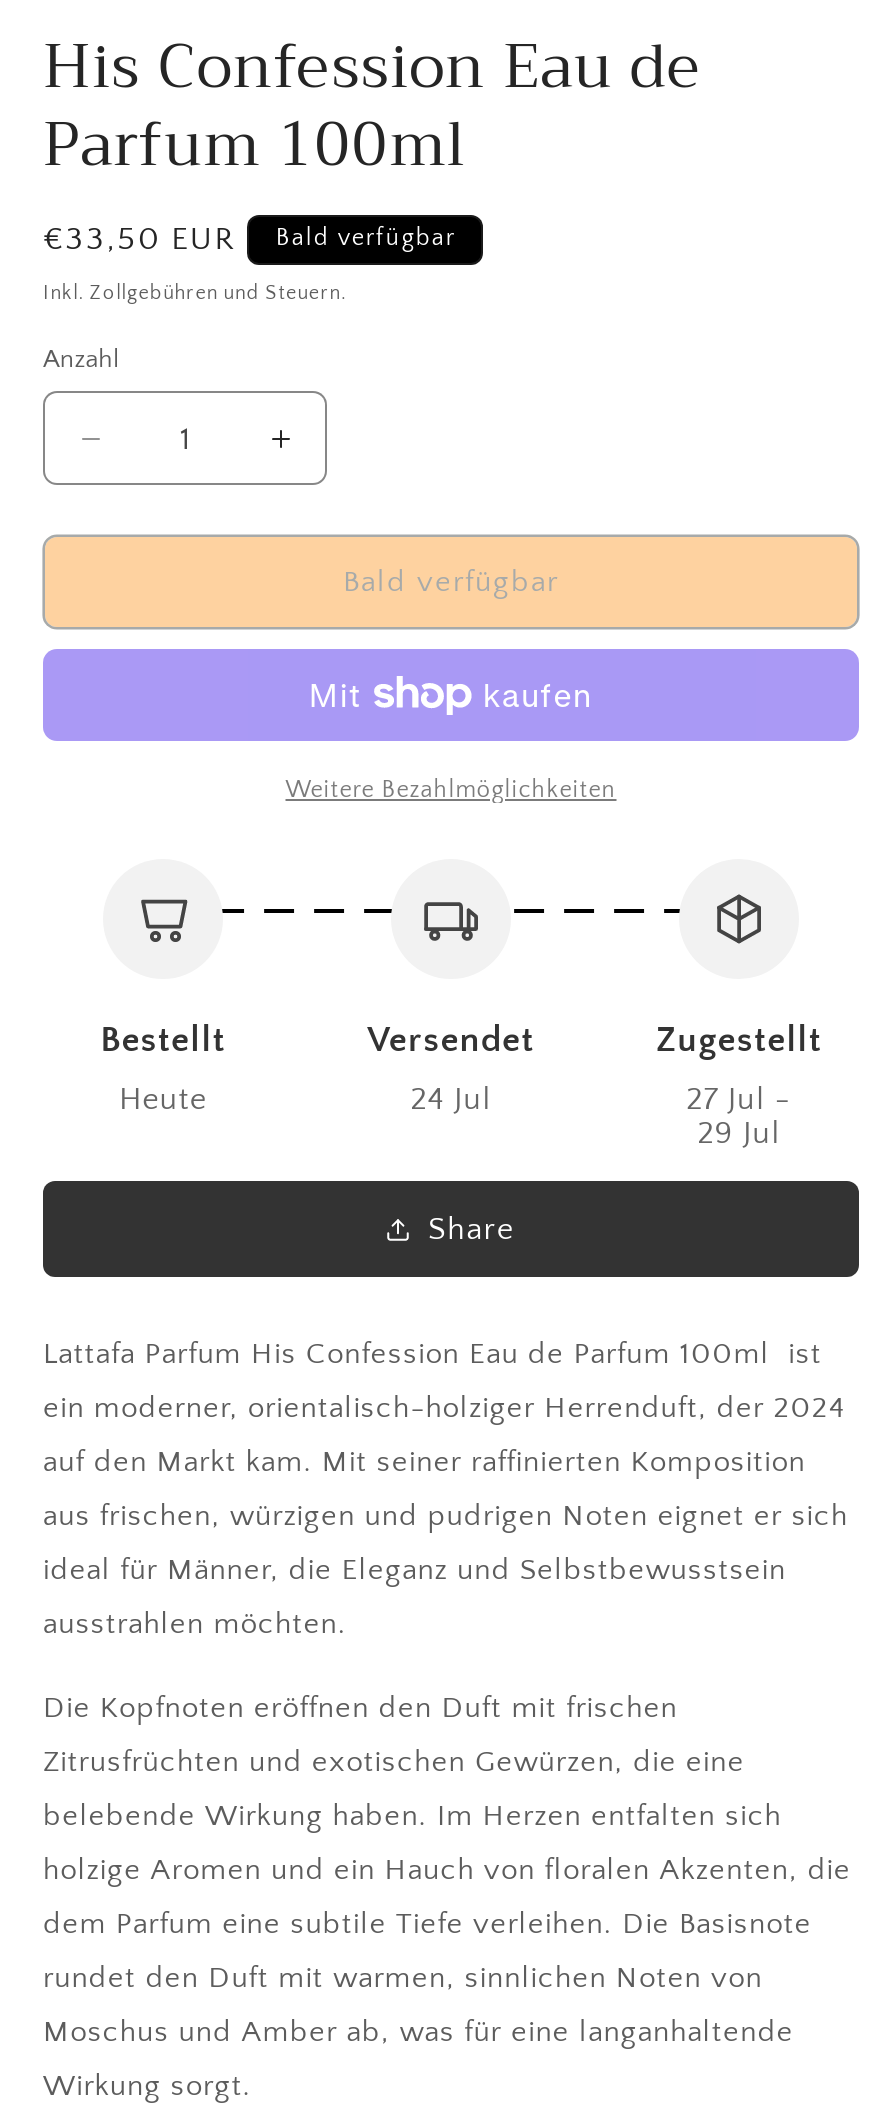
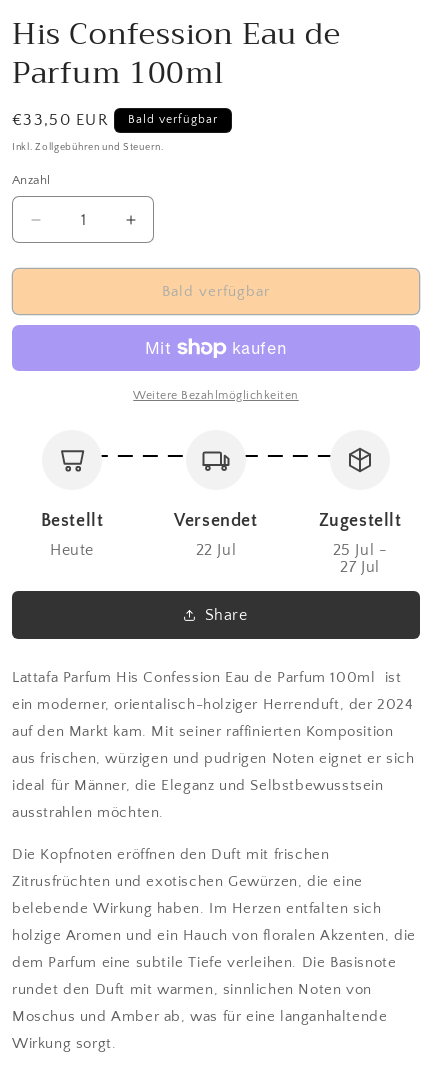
[410,1081,492,1117] 24 Jul -> [196,541,236,559] 22 Jul
[686,1081,792,1117] 27 Jul - -> [333,541,387,559] 25 Jul -
[697,1115,781,1151] 29 Jul -> [340,558,380,576] 27 Jul

